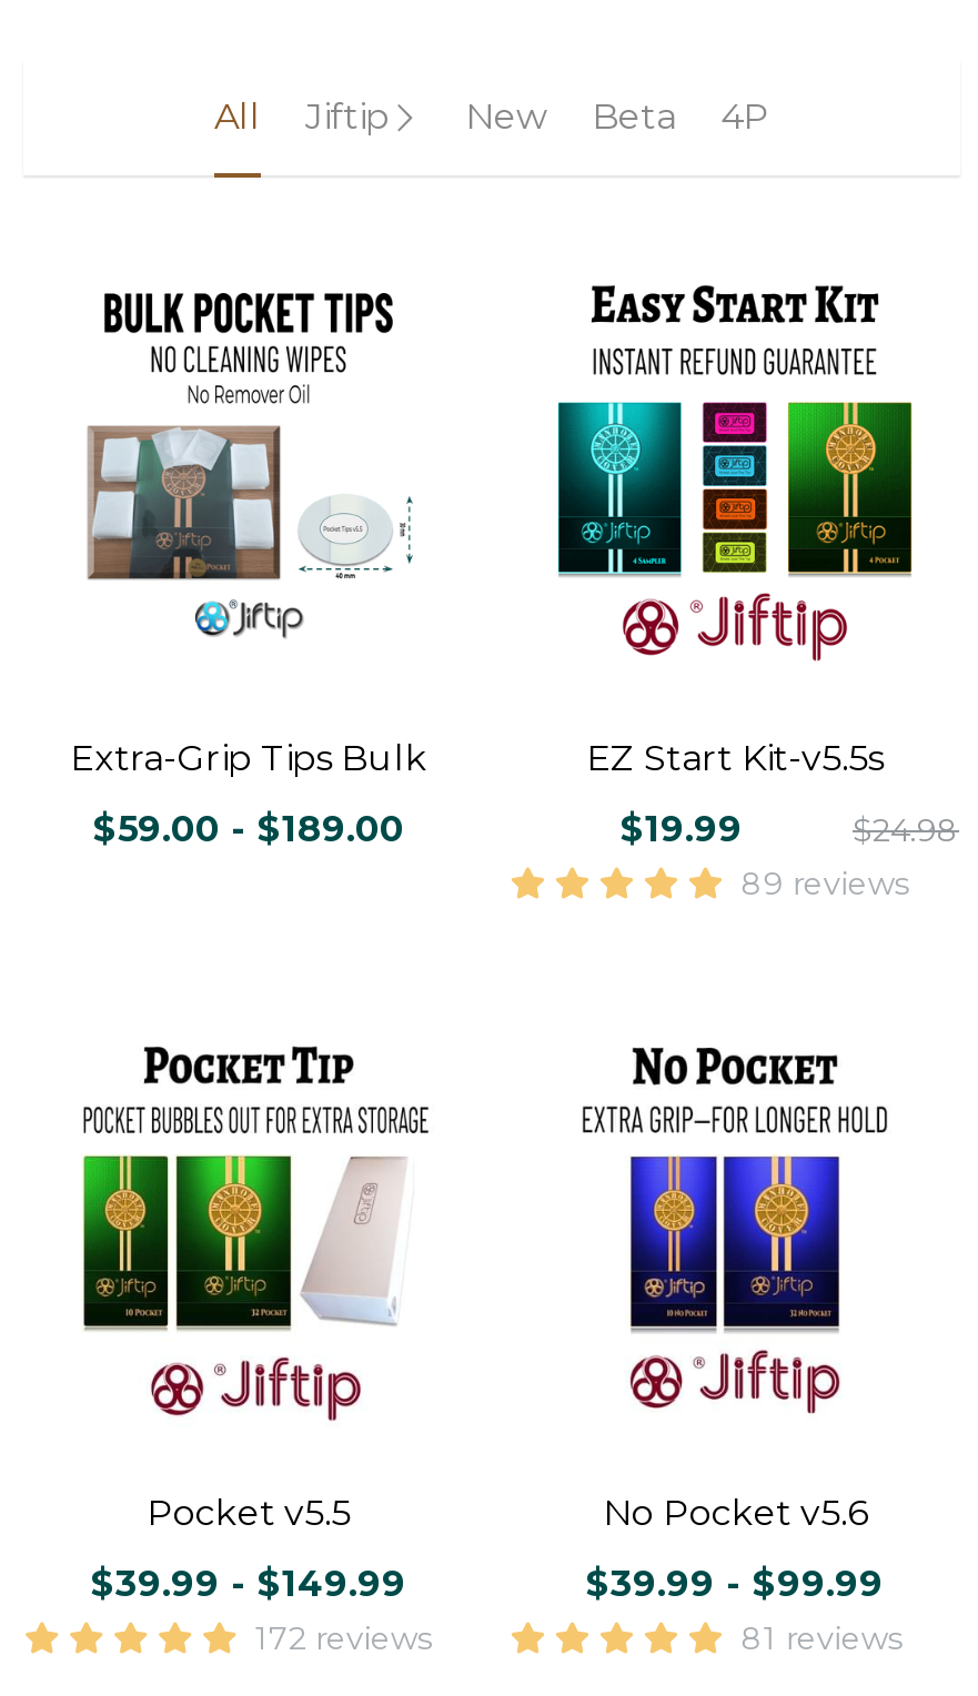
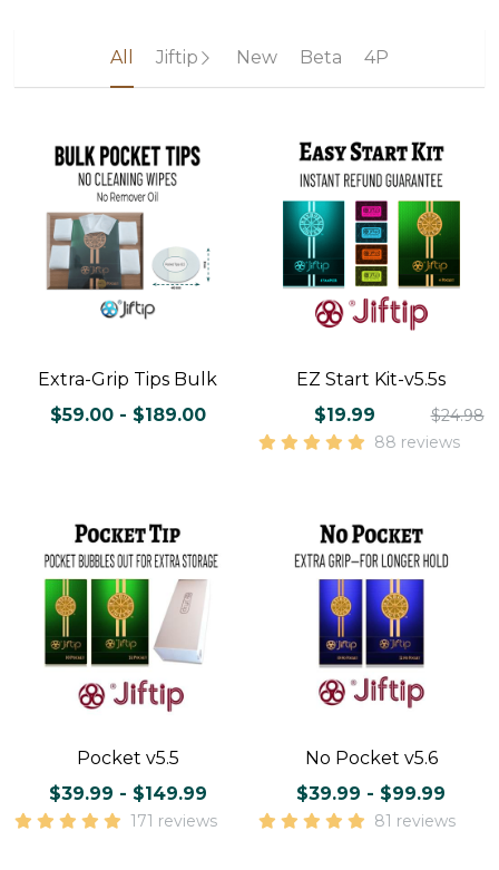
[741,864,910,904] 89 reviews -> [375,432,460,452] 88 reviews
[255,1619,433,1659] 172 reviews -> [131,811,218,831] 171 reviews

